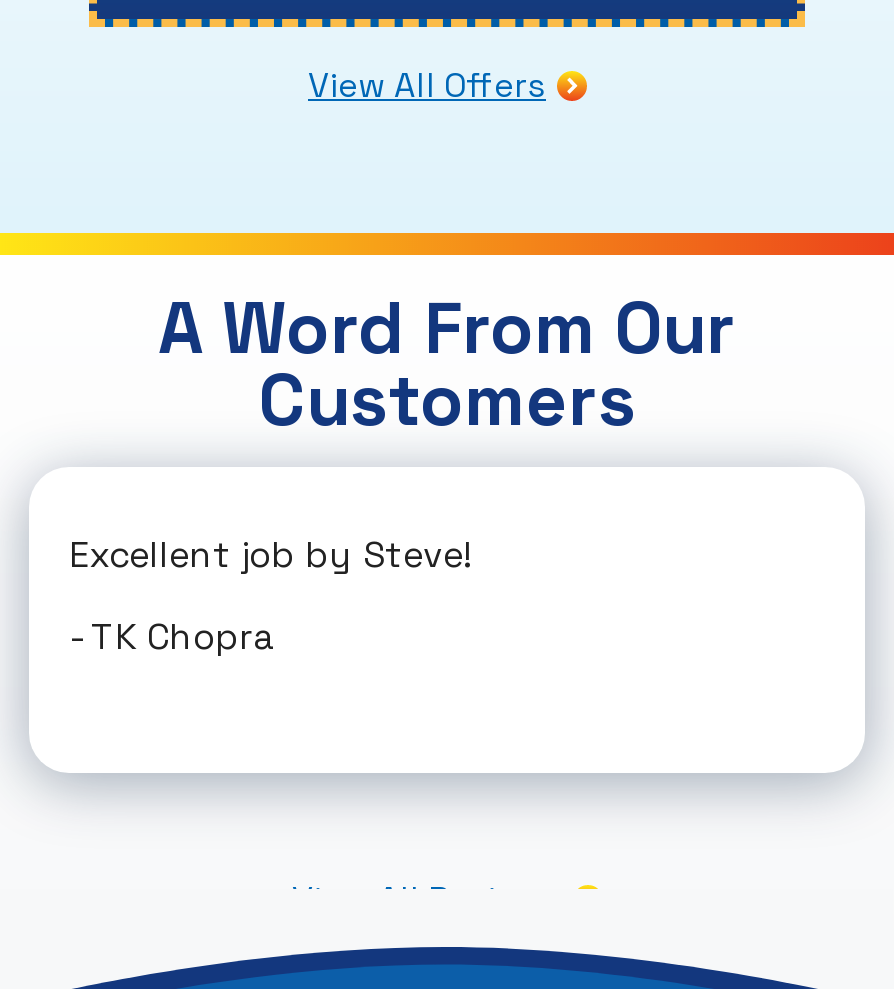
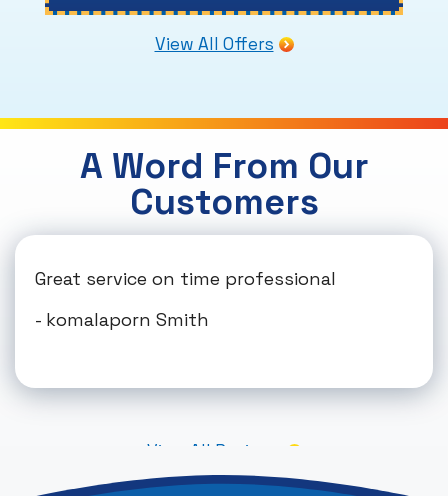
[69,530,471,576] Excellent job by Steve! -> [35,267,336,290] Great service on time professional
[69,613,273,659] - TK Chopra -> [35,308,209,331] - komalaporn Smith

